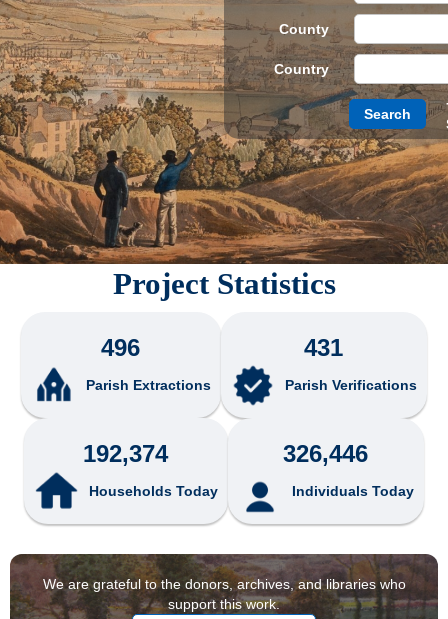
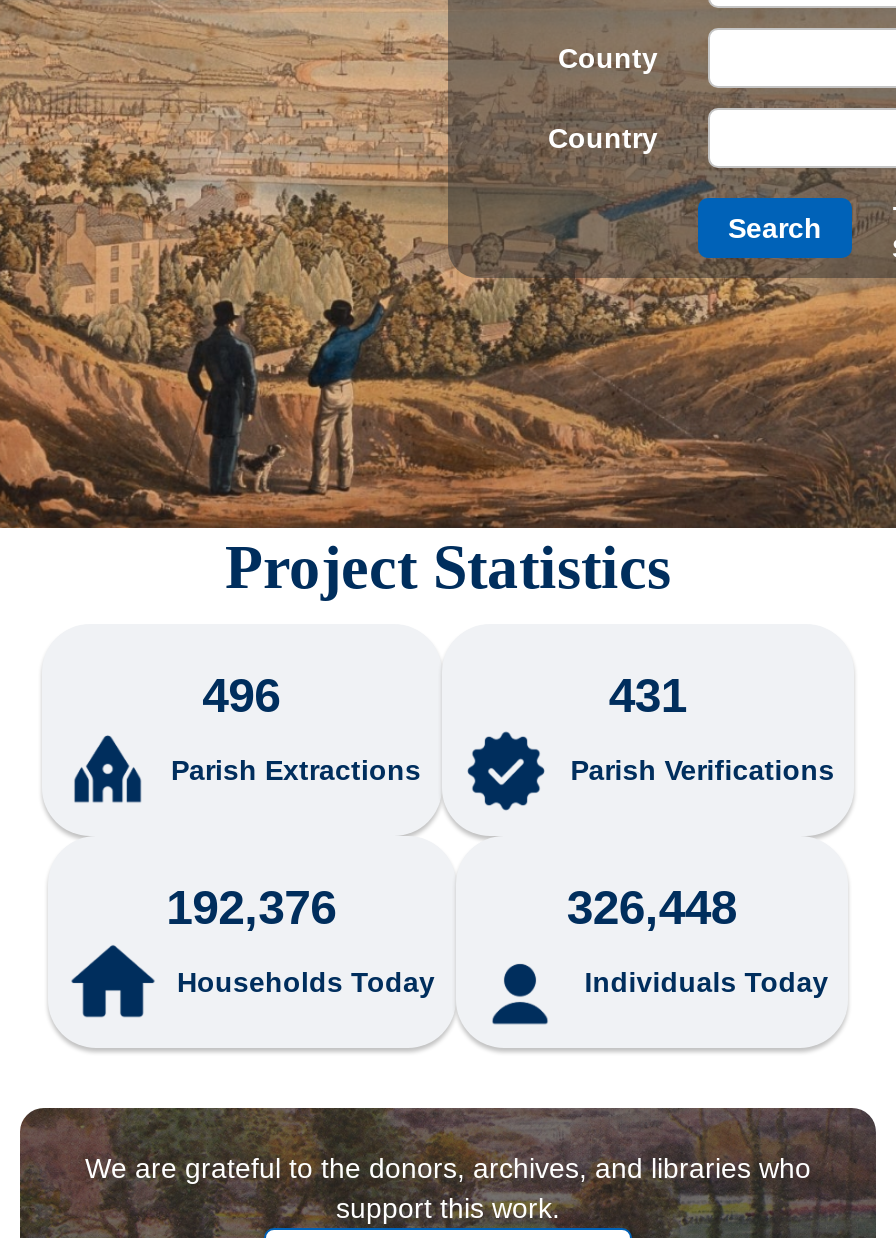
[83,440,168,467] 192,374 -> [166,880,336,934] 192,376
[283,440,368,467] 326,446 -> [567,880,737,934] 326,448

